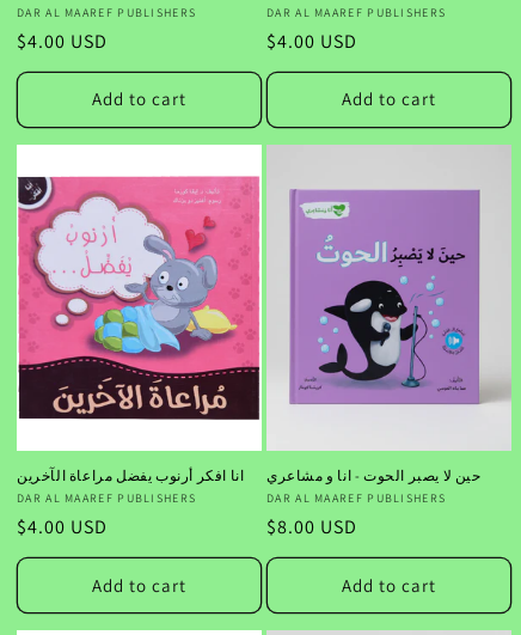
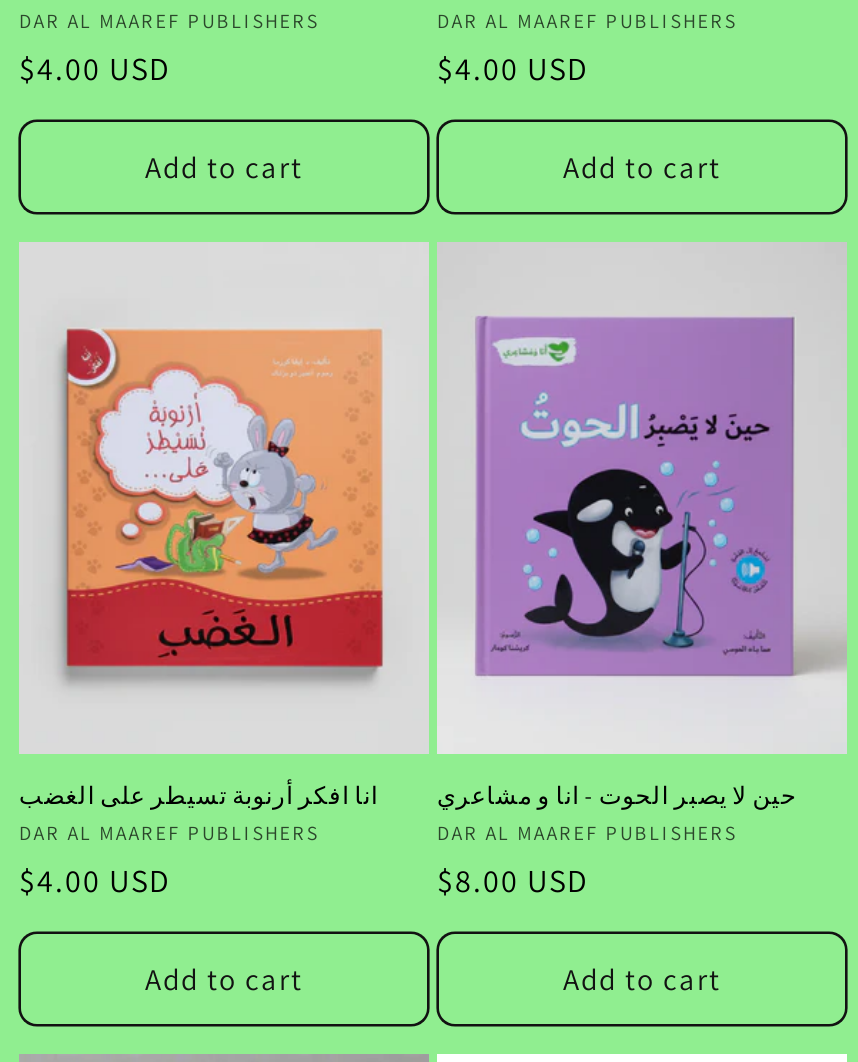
[17,146,260,484] [image] | انا افكر أرنوب يفضل مراعاة الآخرين -> [19,244,427,810] [image] | انا افكر أرنوبة تسيطر على الغضب

